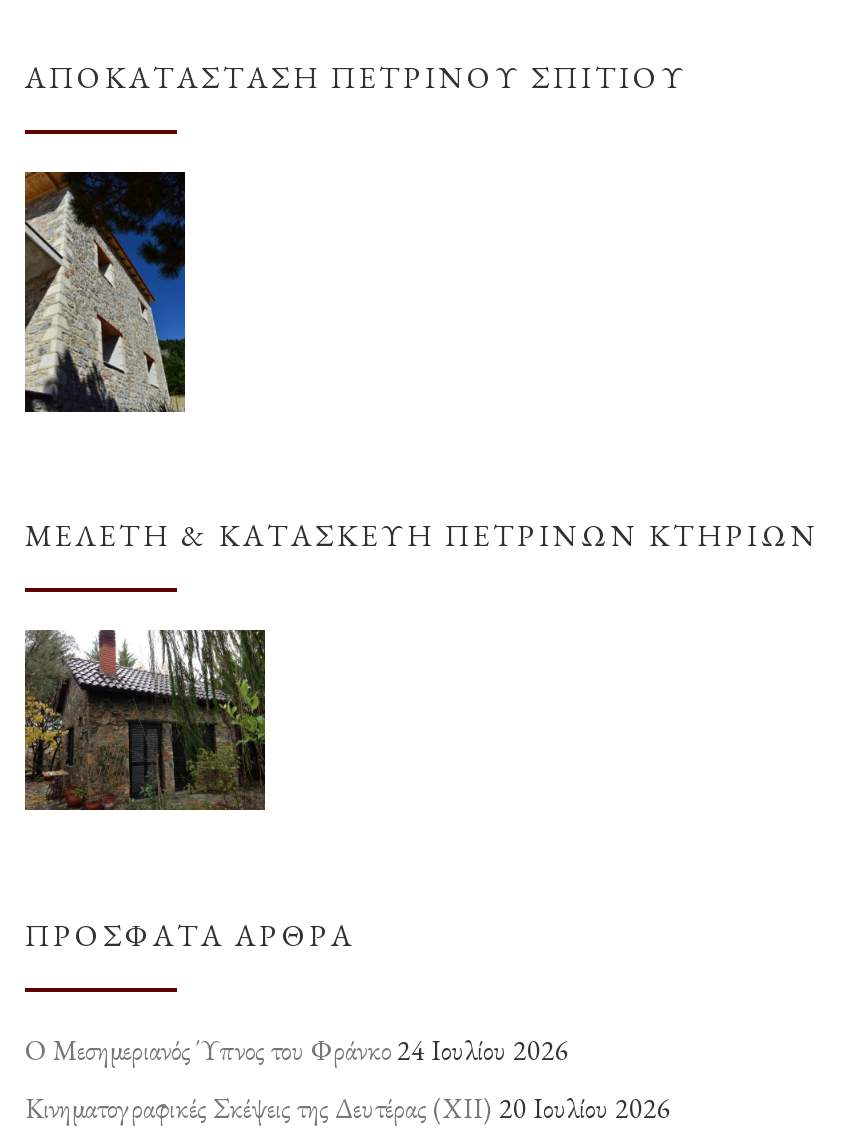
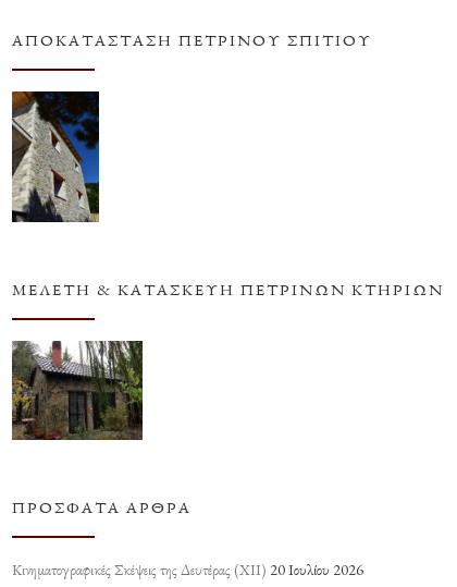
[25,1031,569,1067] Ο Μεσημεριανός Ύπνος του Φράνκο 24 Ιουλίου 2026 -> none

